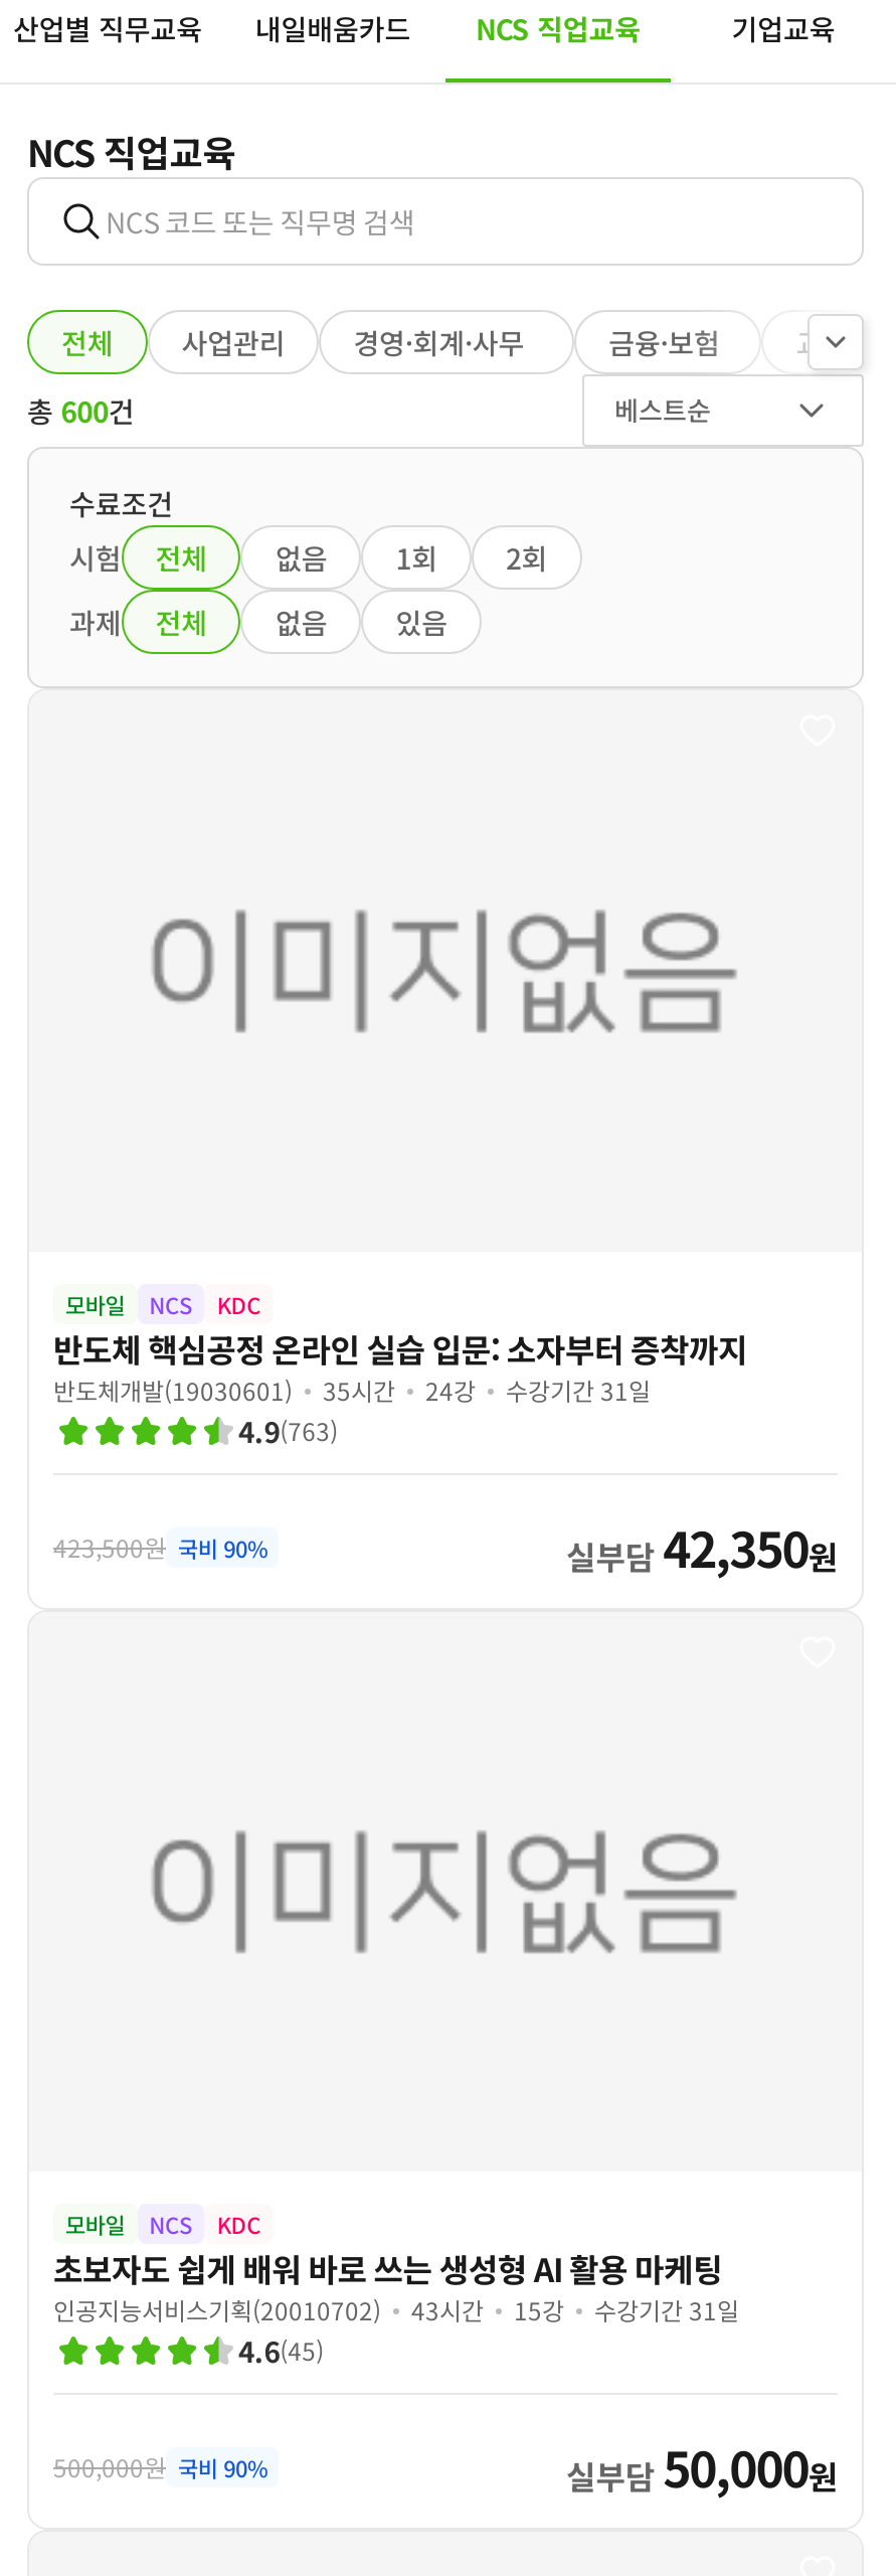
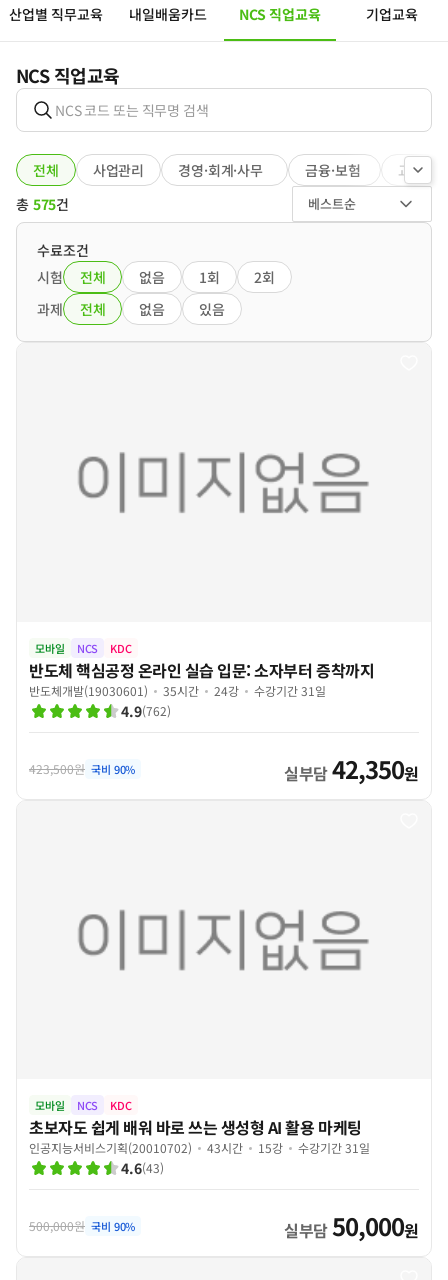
[27,390,134,431] 총 600건 -> [16,194,69,214] 총 575건
[238,1410,338,1450] 4.9(763) -> [121,701,171,721] 4.9(762)
[238,2331,324,2371] 4.6(45) -> [121,1158,164,1178] 4.6(43)

